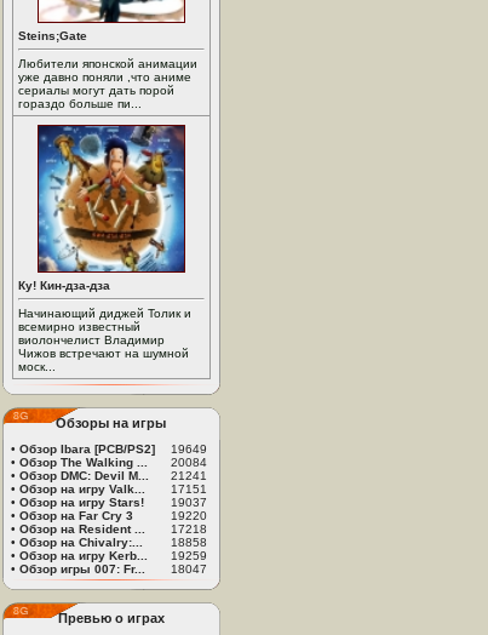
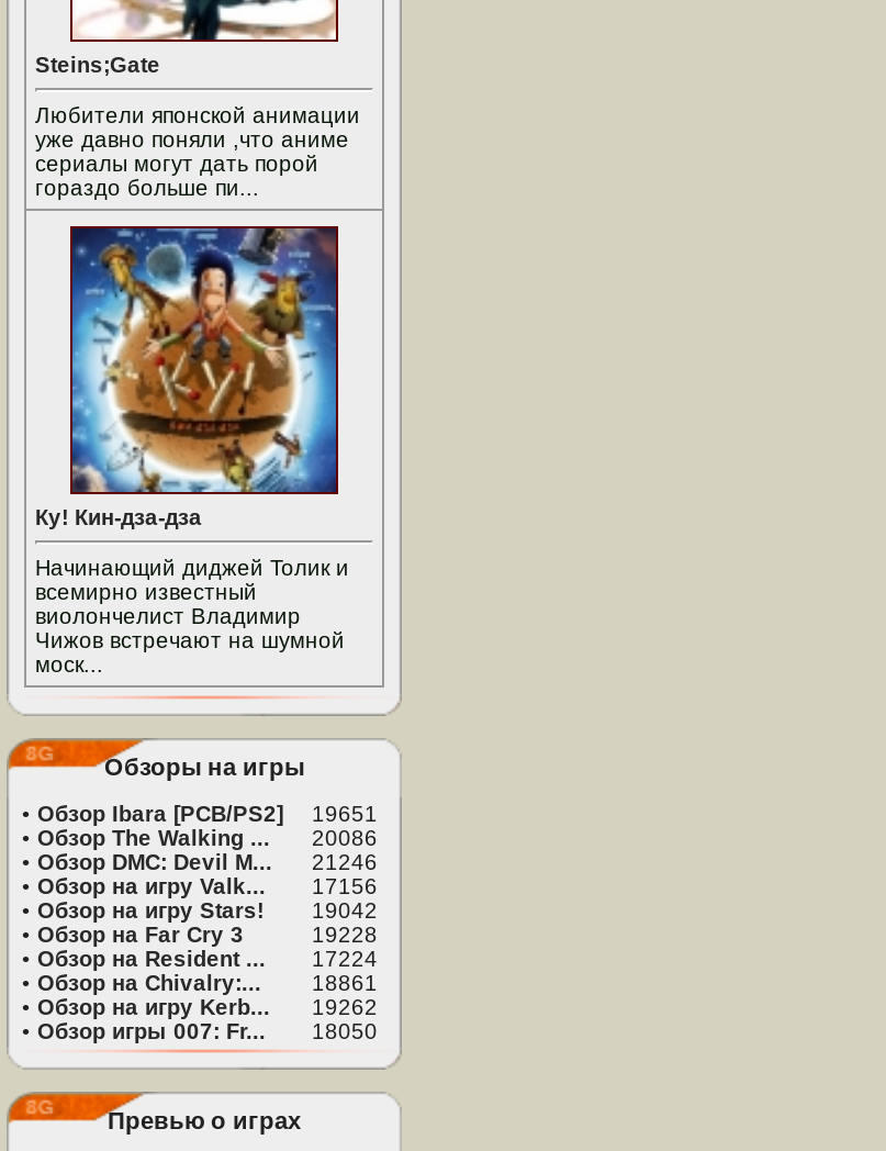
[11,442,207,456] • Обзор Ibara [PCB/PS2] 19649 -> [22,802,378,826] • Обзор Ibara [PCB/PS2] 19651
[11,456,207,469] • Обзор The Walking ... 20084 -> [22,826,378,850] • Обзор The Walking ... 20086
[11,469,207,482] • Обзор DMC: Devil M... 21241 -> [22,850,378,874] • Обзор DMC: Devil M... 21246
[11,482,207,496] • Обзор на игру Valk... 17151 -> [22,874,378,898] • Обзор на игру Valk... 17156
[11,496,207,509] • Обзор на игру Stars! 19037 -> [22,898,378,923] • Обзор на игру Stars! 19042
[171,509,207,522] 19220 -> [312,923,378,947] 19228
[11,522,207,536] • Обзор на Resident ... 17218 -> [22,947,378,971] • Обзор на Resident ... 17224
[171,536,207,549] 18858 -> [312,971,378,995] 18861
[11,549,207,562] • Обзор на игру Kerb... 19259 -> [22,995,378,1019] • Обзор на игру Kerb... 19262
[11,562,207,576] • Обзор игры 007: Fr... 18047 -> [22,1019,378,1043] • Обзор игры 007: Fr... 18050

